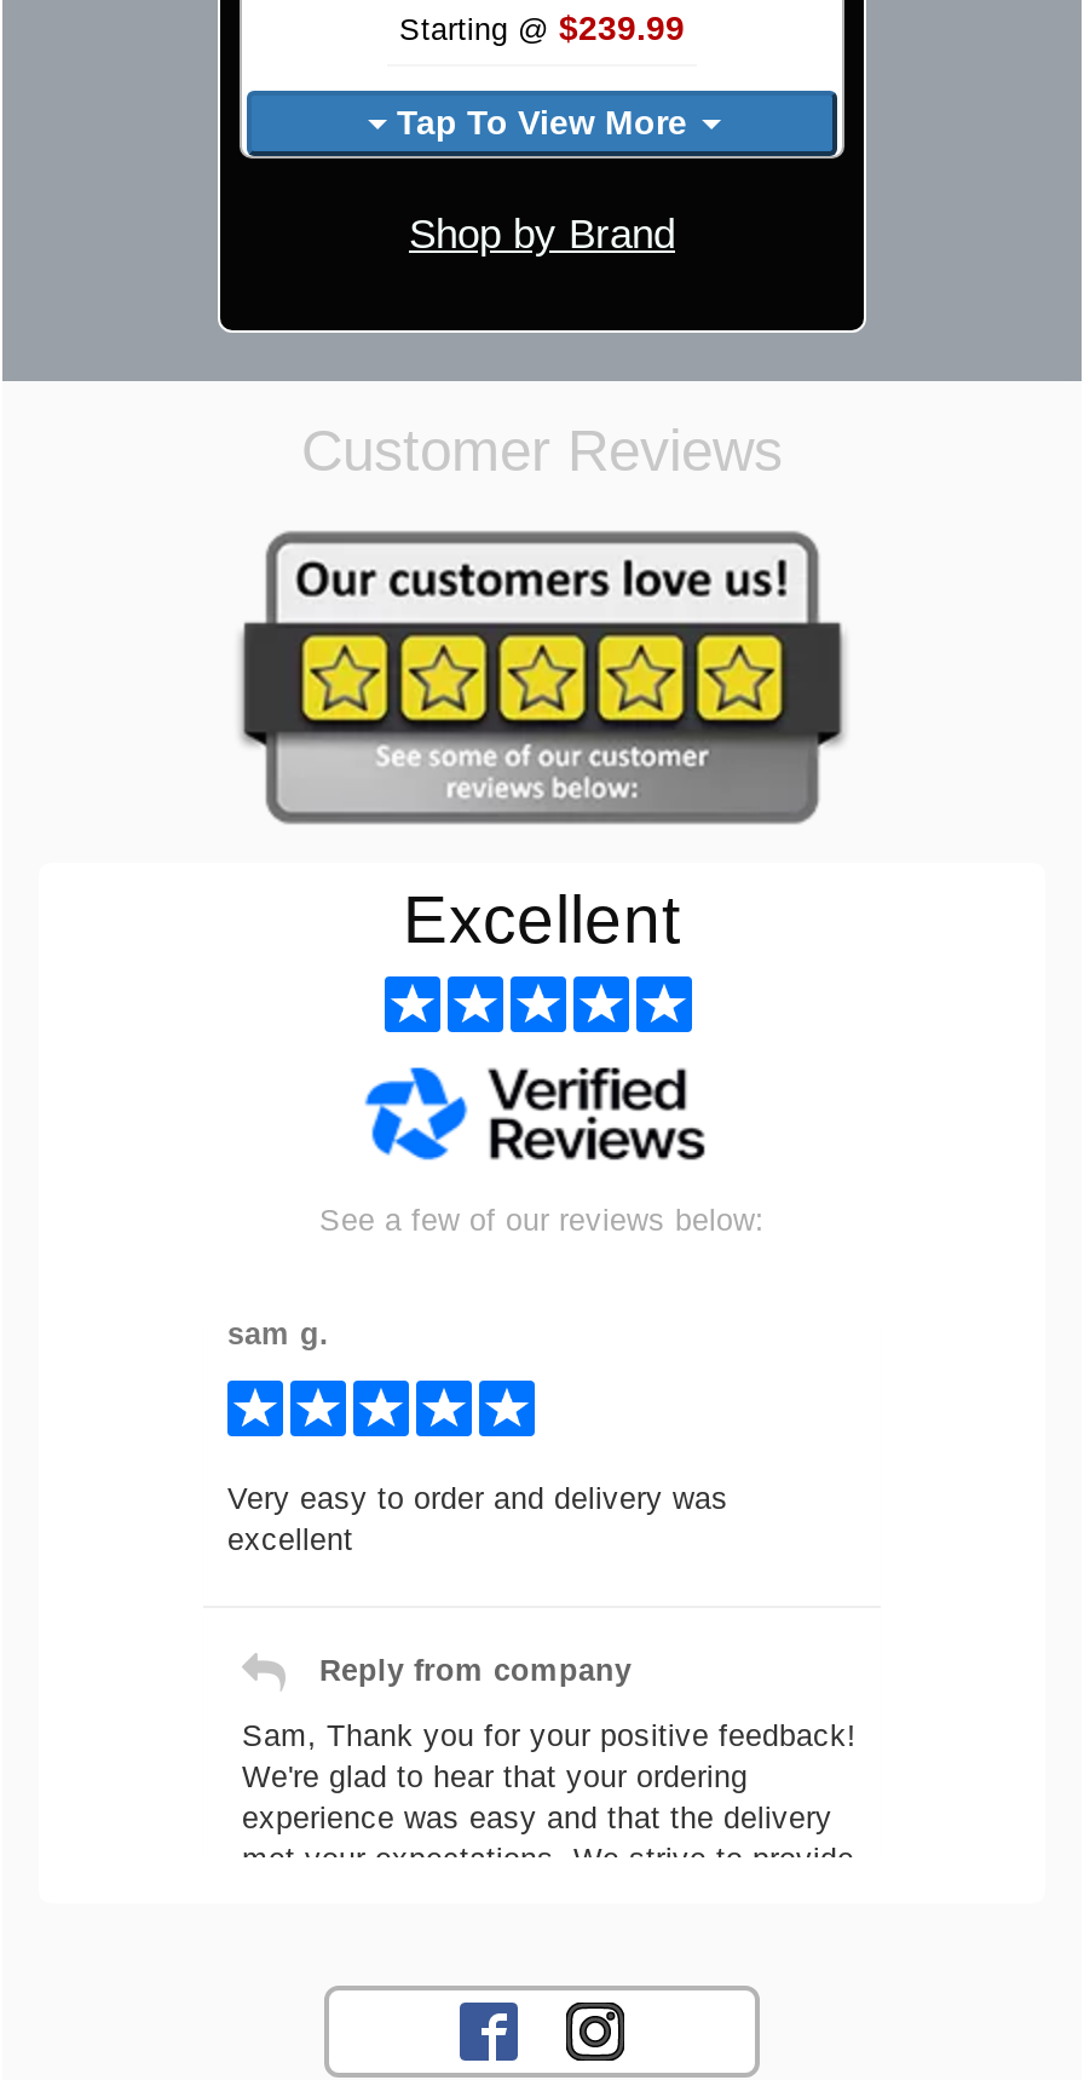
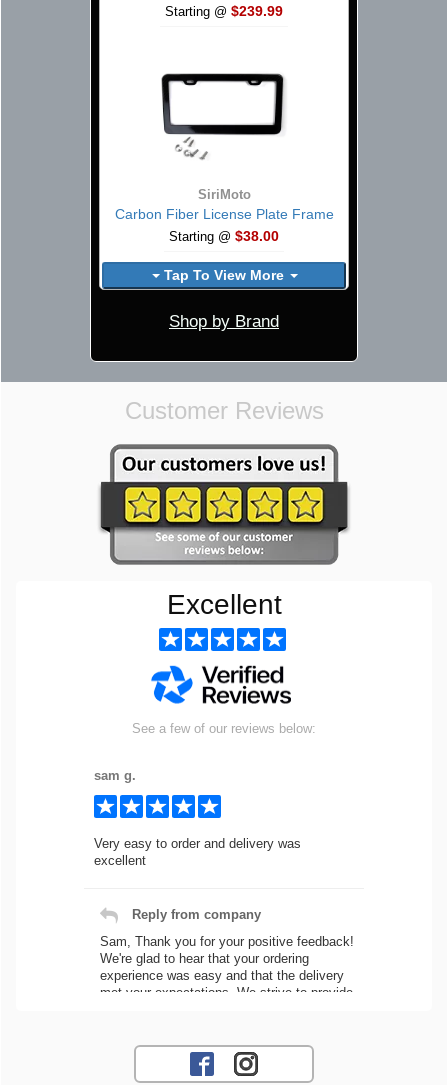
none -> [114,73,333,244] [image] | SiriMoto | Carbon Fiber License Plate Frame | Starting @ $38.00

